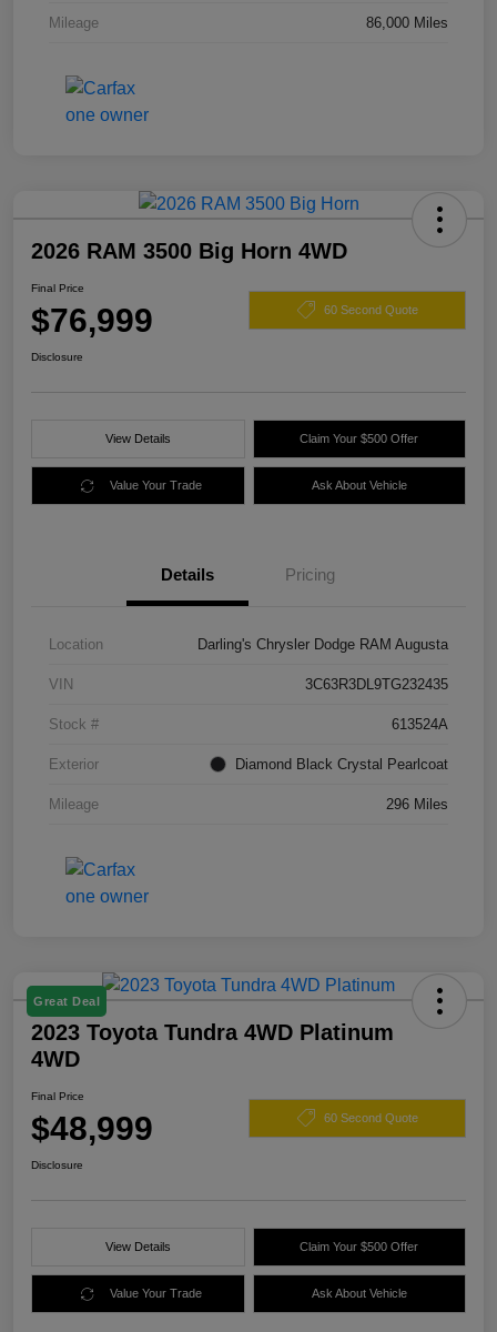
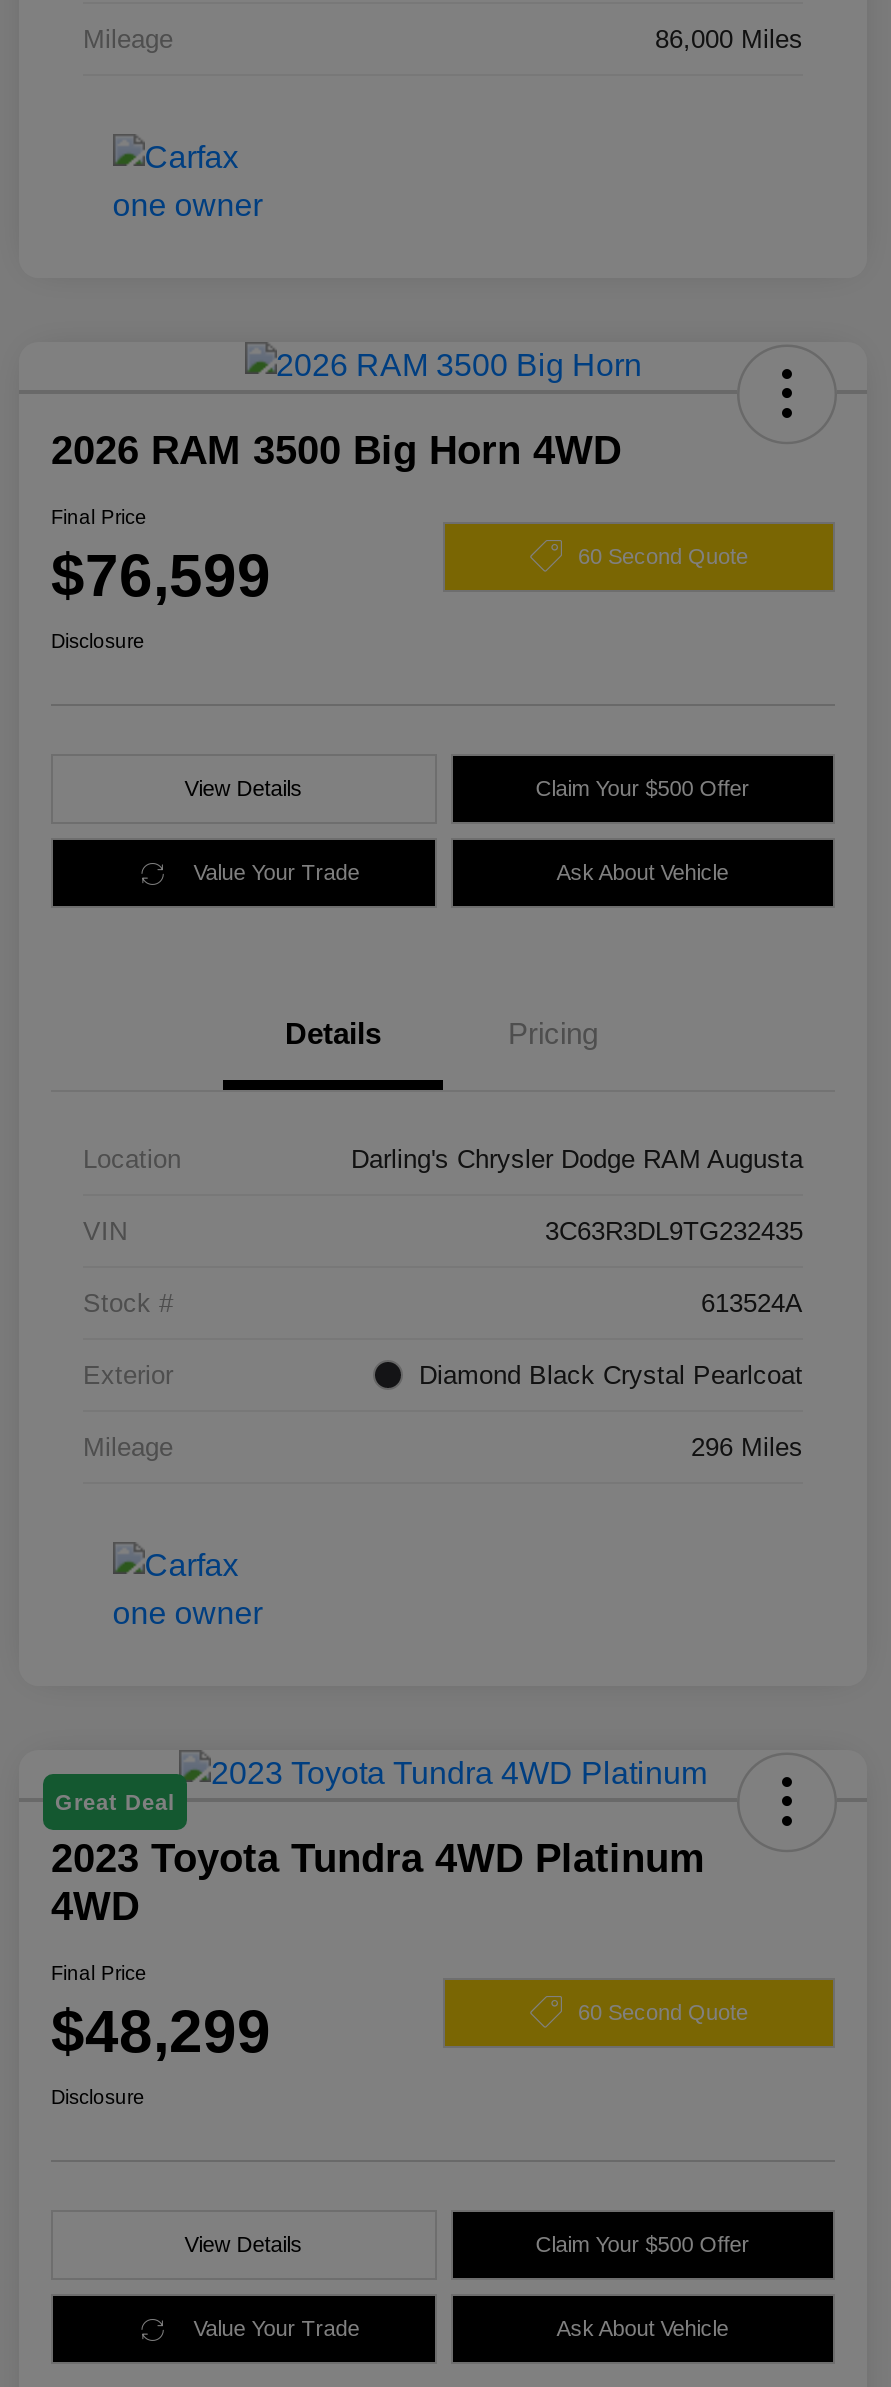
[31,302,153,339] $76,999 -> [51,542,271,608] $76,599
[31,1110,153,1147] $48,999 -> [51,1998,271,2064] $48,299

